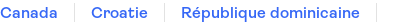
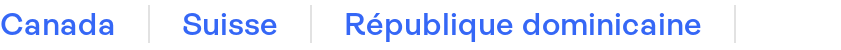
[91,2,148,21] Croatie -> [182,5,278,43] Suisse

